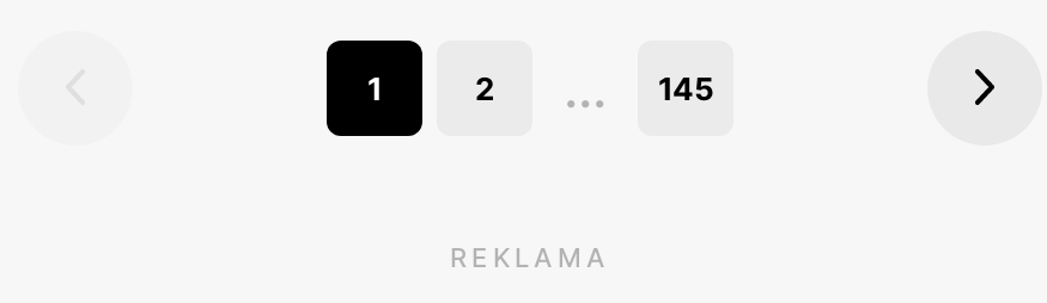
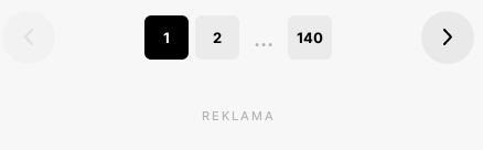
[658,69,713,107] 145 -> [297,29,323,47] 140

